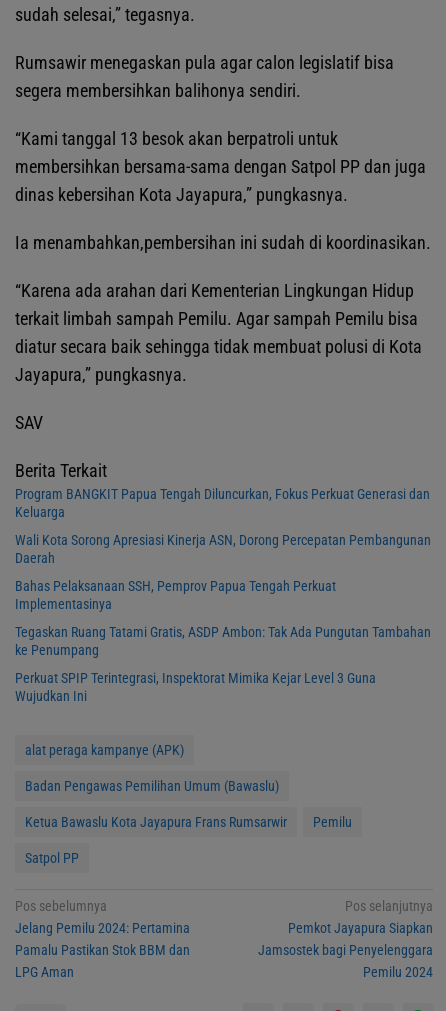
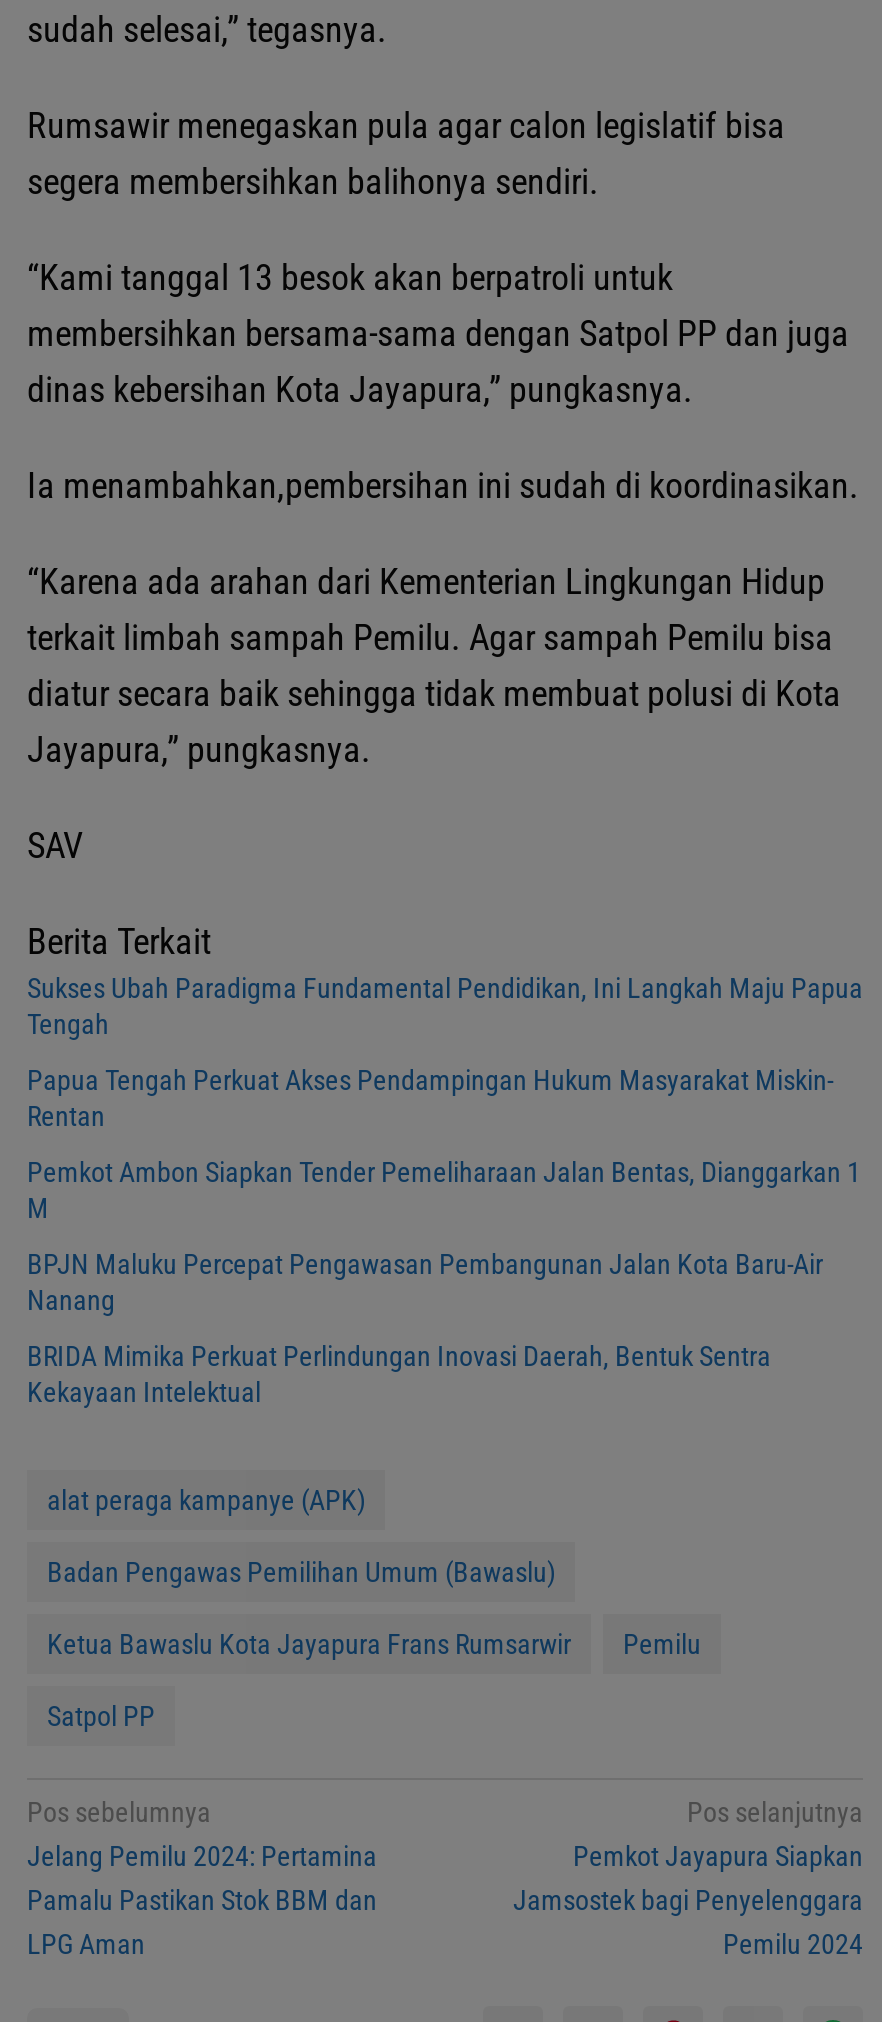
[15,486,430,520] Program BANGKIT Papua Tengah Diluncurkan, Fokus Perkuat Generasi dan | Keluarga -> [27,971,863,1039] Sukses Ubah Paradigma Fundamental Pendidikan, Ini Langkah Maju Papua | Tengah
[15,532,431,566] Wali Kota Sorong Apresiasi Kinerja ASN, Dorong Percepatan Pembangunan | Daerah -> [27,1063,833,1131] Papua Tengah Perkuat Akses Pendampingan Hukum Masyarakat Miskin- | Rentan
[15,578,336,612] Bahas Pelaksanaan SSH, Pemprov Papua Tengah Perkuat | Implementasinya -> [27,1155,861,1223] Pemkot Ambon Siapkan Tender Pemeliharaan Jalan Bentas, Dianggarkan 1 | M
[15,624,431,658] Tegaskan Ruang Tatami Gratis, ASDP Ambon: Tak Ada Pungutan Tambahan | ke Penumpang -> [27,1247,823,1315] BPJN Maluku Percepat Pengawasan Pembangunan Jalan Kota Baru-Air | Nanang
[15,670,376,704] Perkuat SPIP Terintegrasi, Inspektorat Mimika Kejar Level 3 Guna | Wujudkan Ini -> [27,1339,771,1407] BRIDA Mimika Perkuat Perlindungan Inovasi Daerah, Bentuk Sentra | Kekayaan Intelektual

